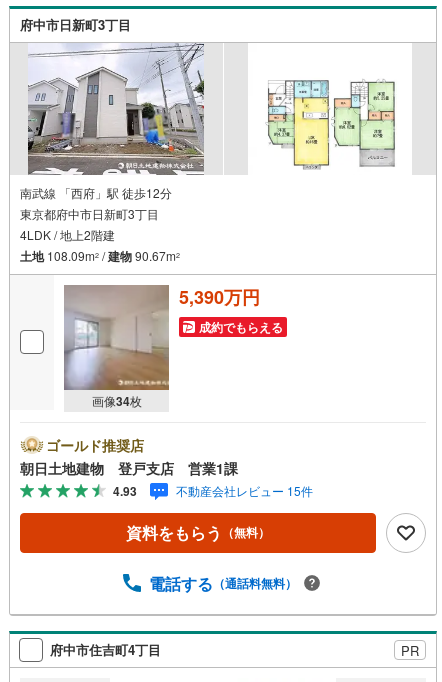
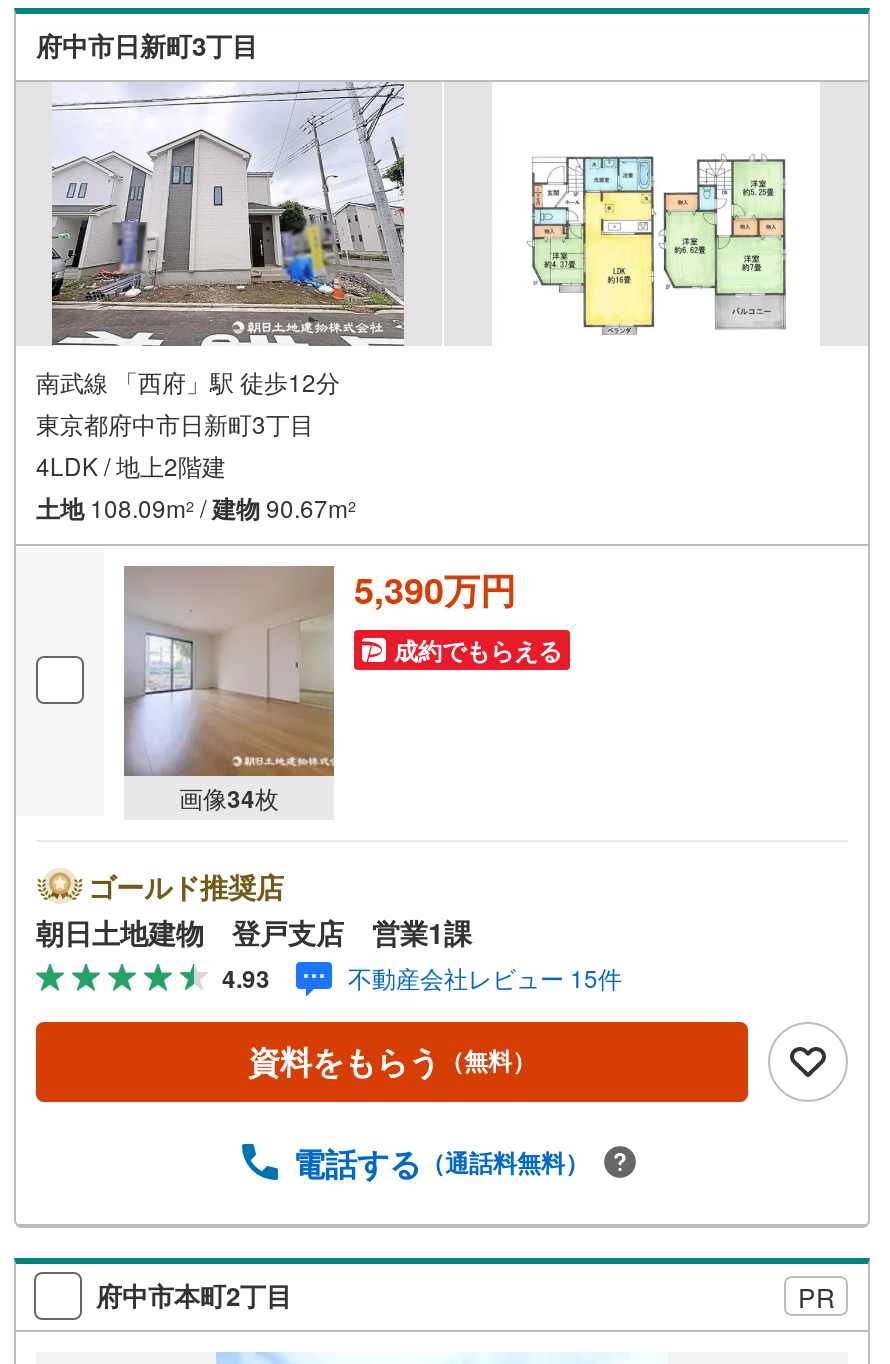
[50,640,161,659] 府中市住吉町4丁目 -> [96,1277,292,1315] 府中市本町2丁目

